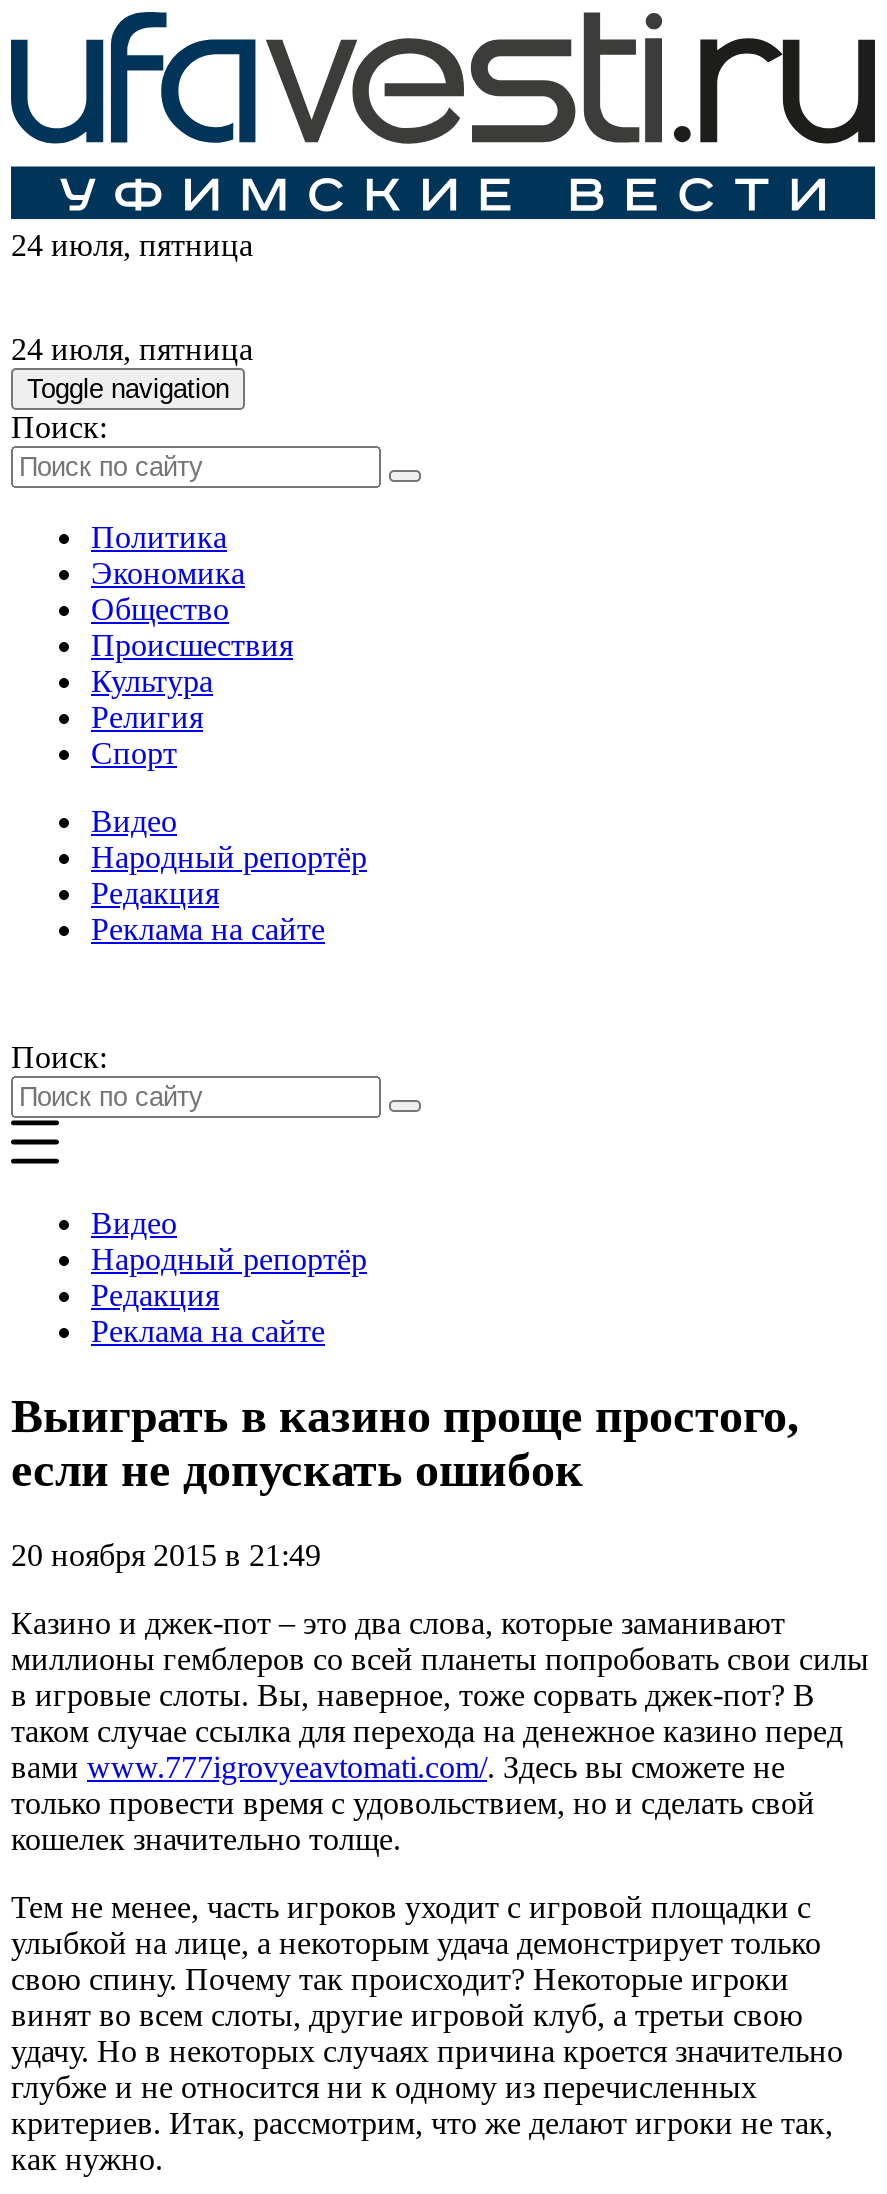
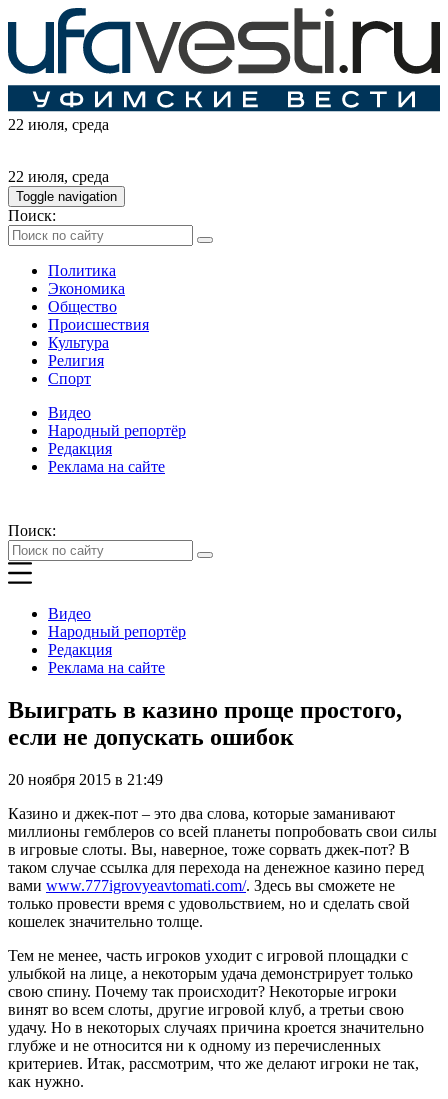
[11,229,253,263] 24 июля, пятница -> [8,116,109,133] 22 июля, среда
[11,333,253,367] 24 июля, пятница -> [8,168,109,185] 22 июля, среда

